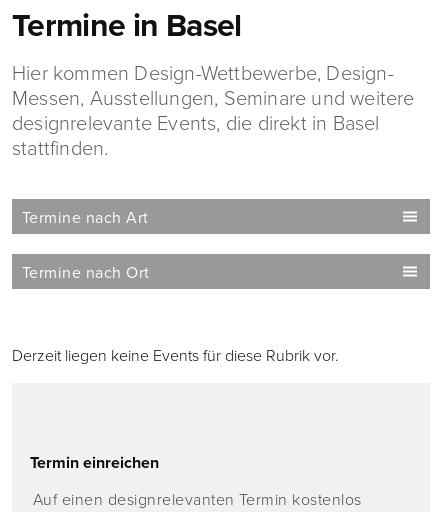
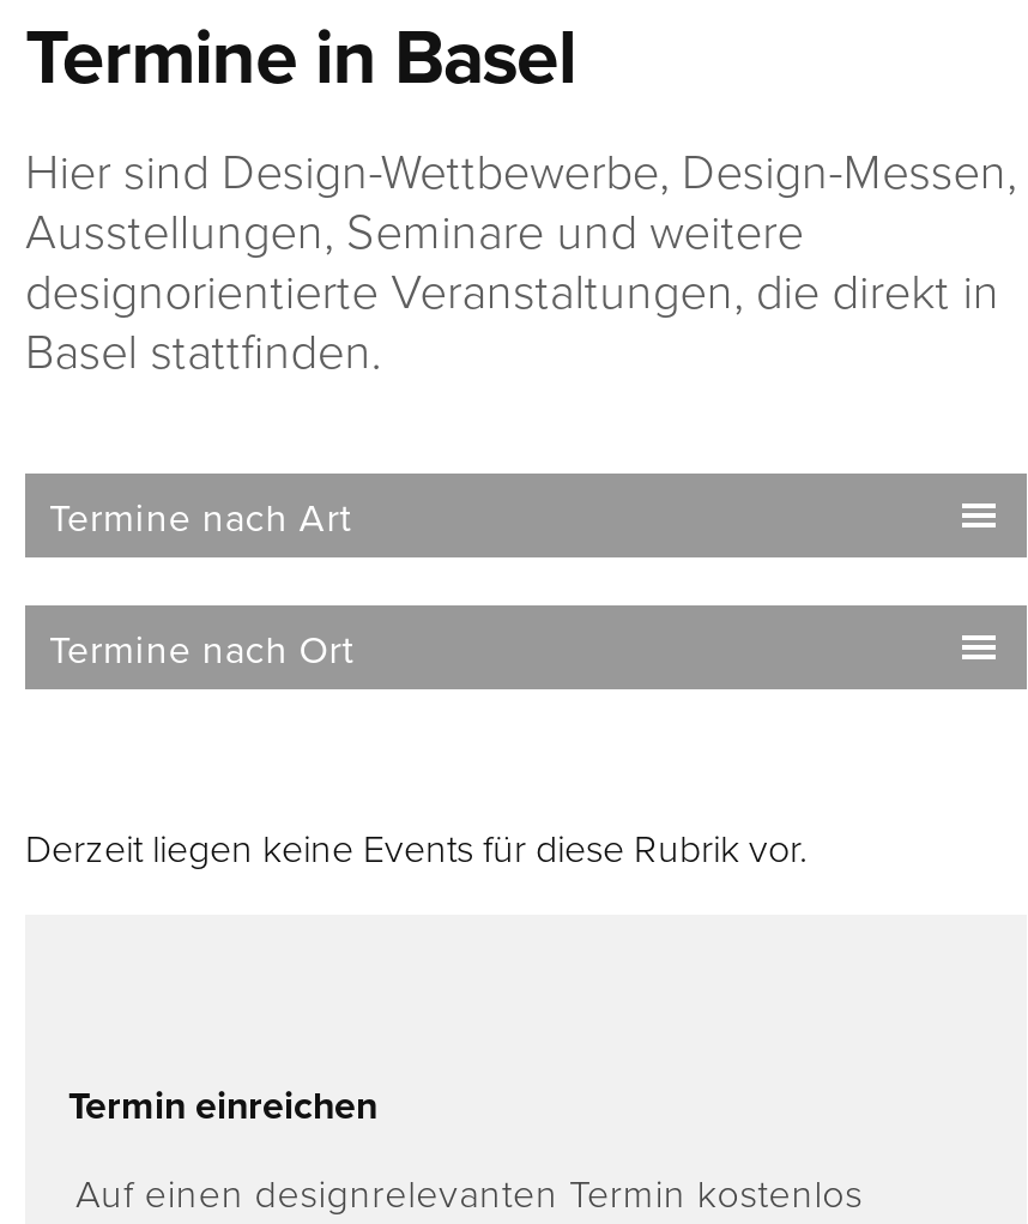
[12,62,415,161] Hier kommen Design-Wettbewerbe, Design- | Messen, Ausstellungen, Seminare und weitere | designrelevante Events, die direkt in Basel | stattfinden. -> [25,145,1017,382] Hier sind Design-Wettbewerbe, Design-Messen, | Ausstellungen, Seminare und weitere | designorientierte Veranstaltungen, die direkt in | Basel stattfinden.

